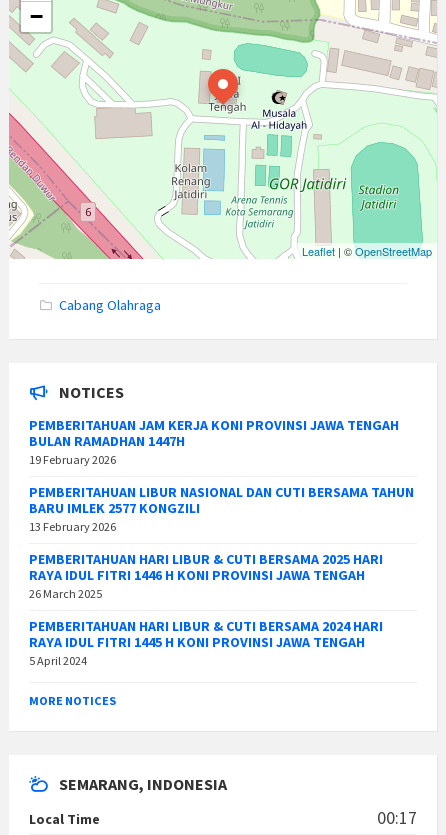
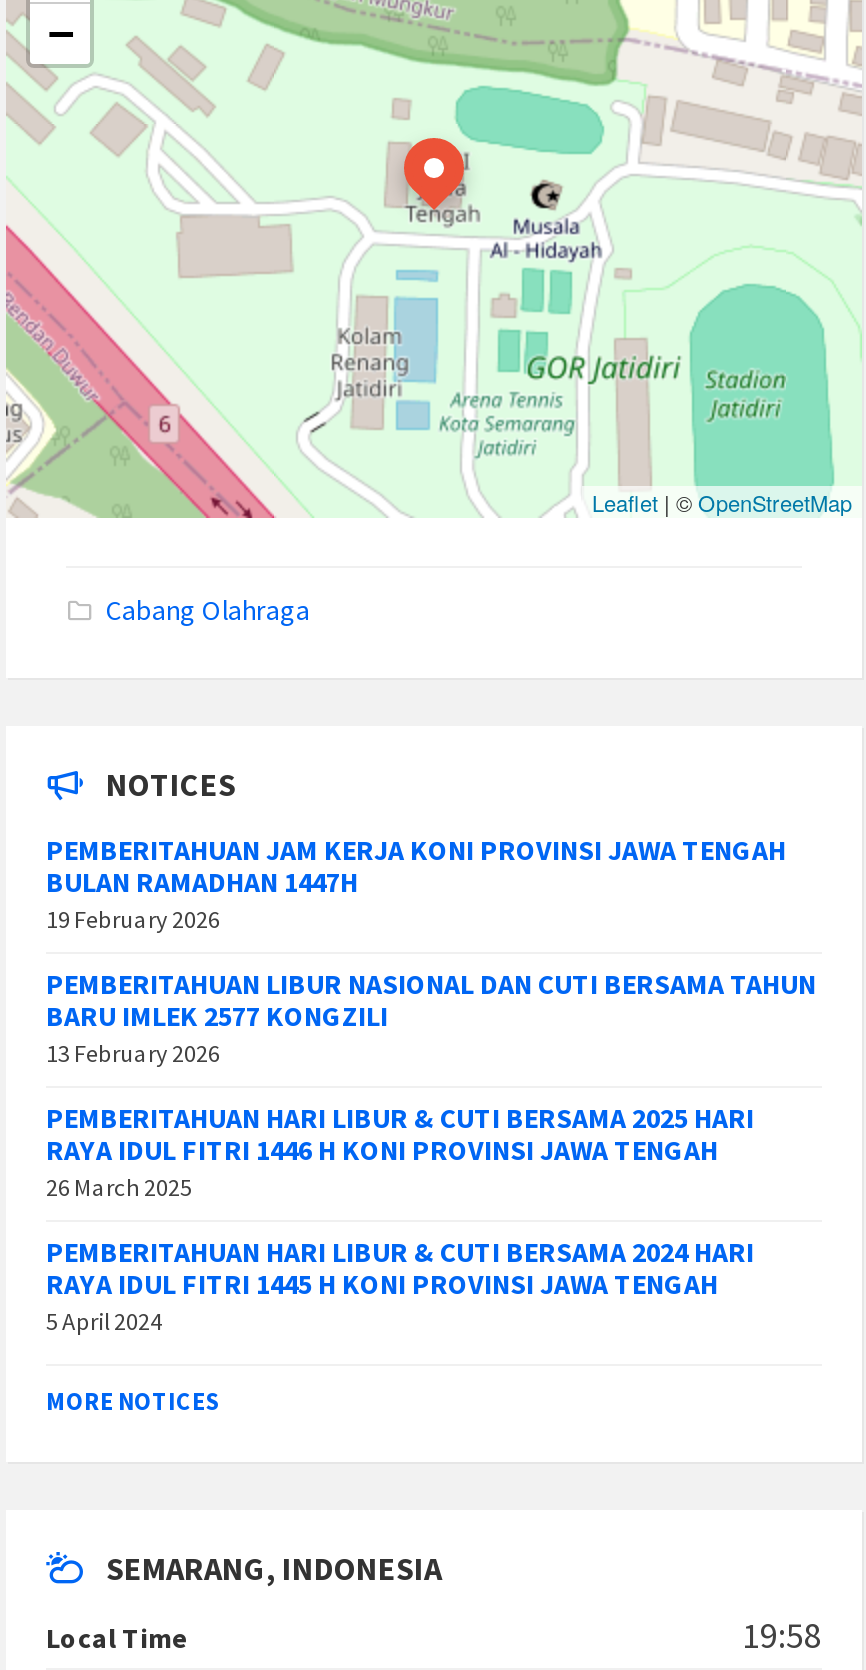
[377,806,417,829] 00:17 -> [742,1612,822,1658] 19:58

